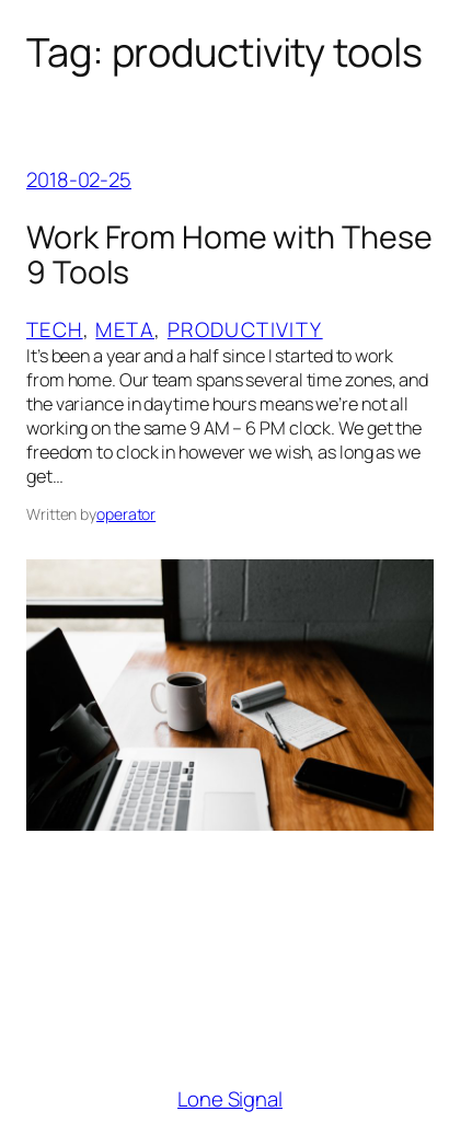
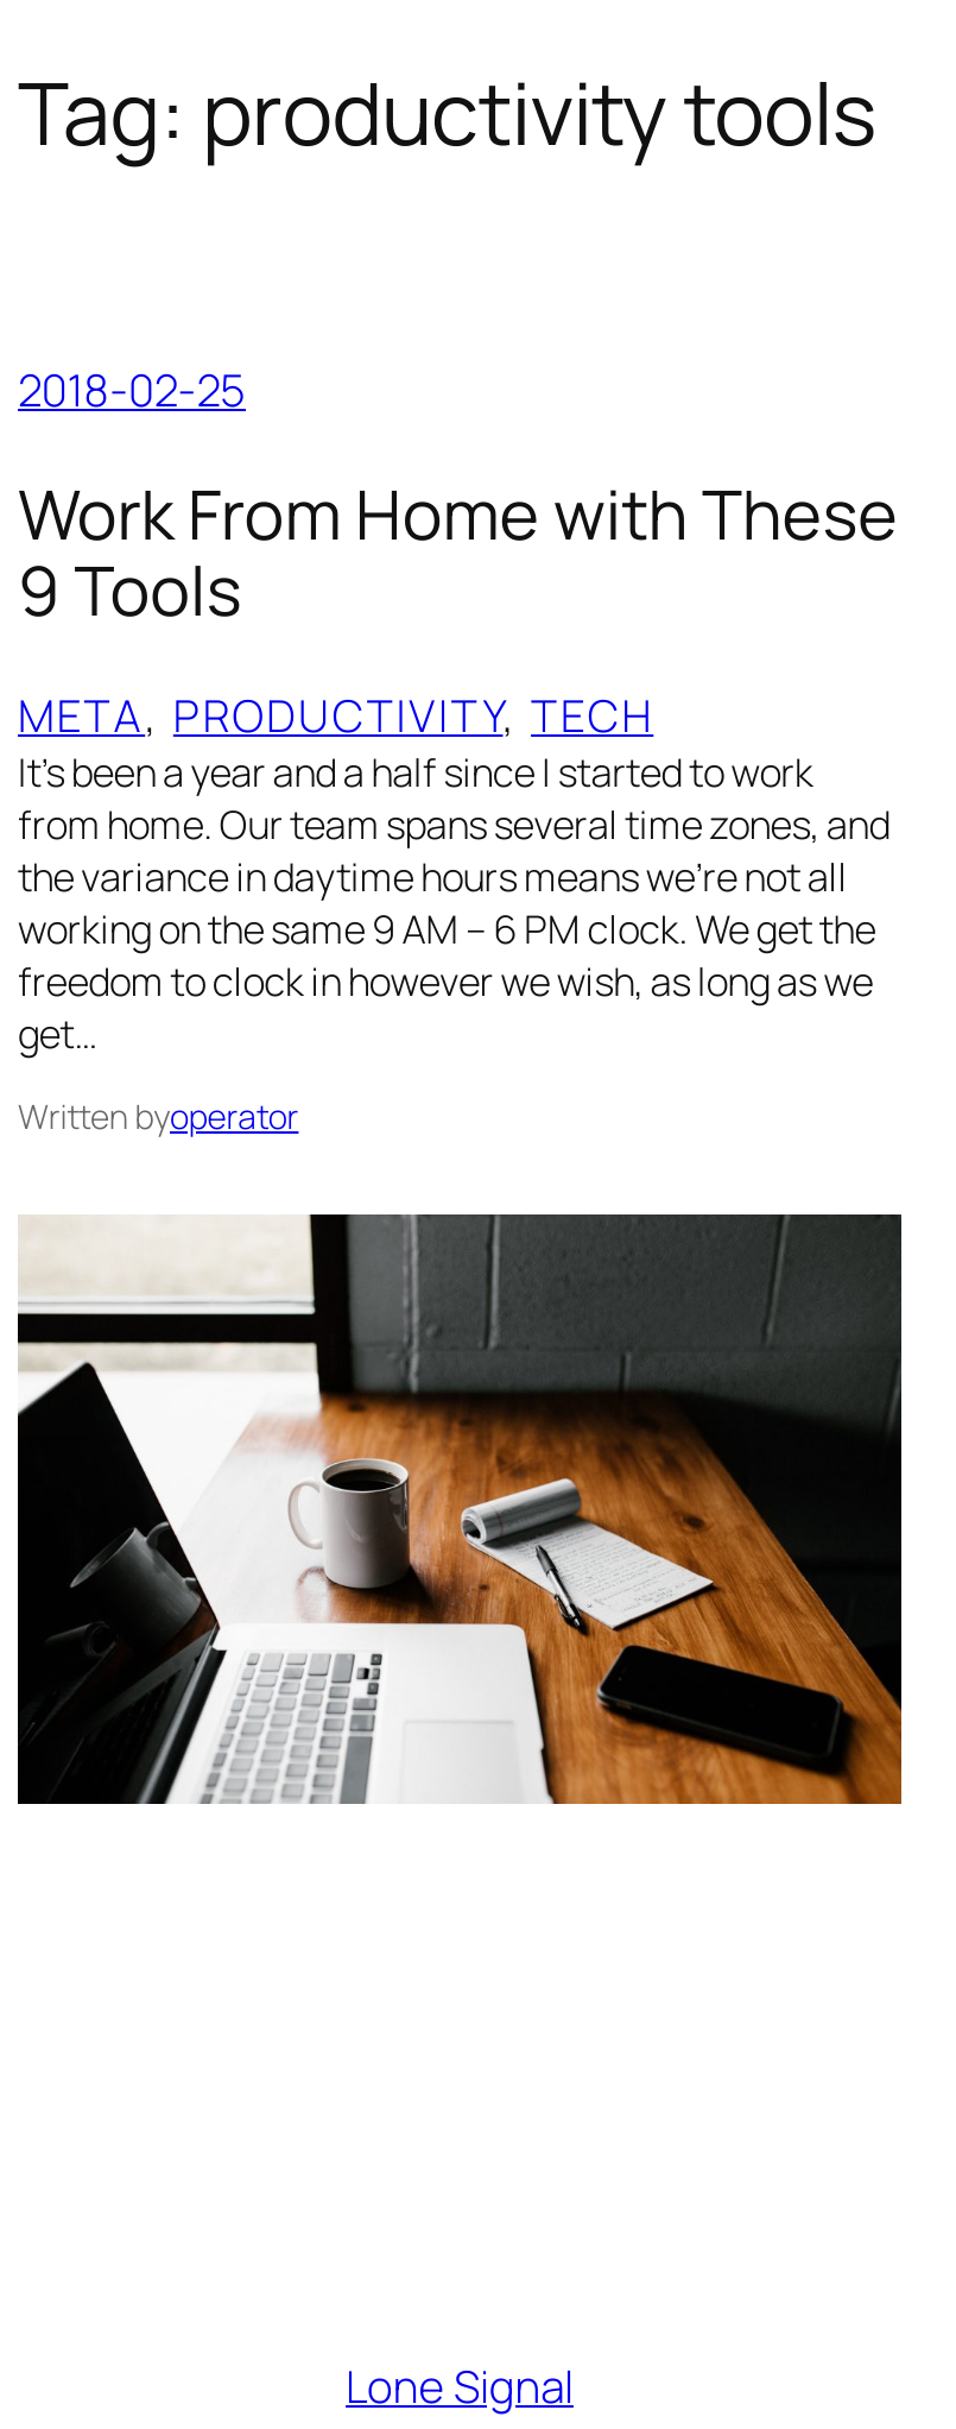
[26,315,323,343] TECH, META, PRODUCTIVITY -> [18,683,654,745] META, PRODUCTIVITY, TECH

